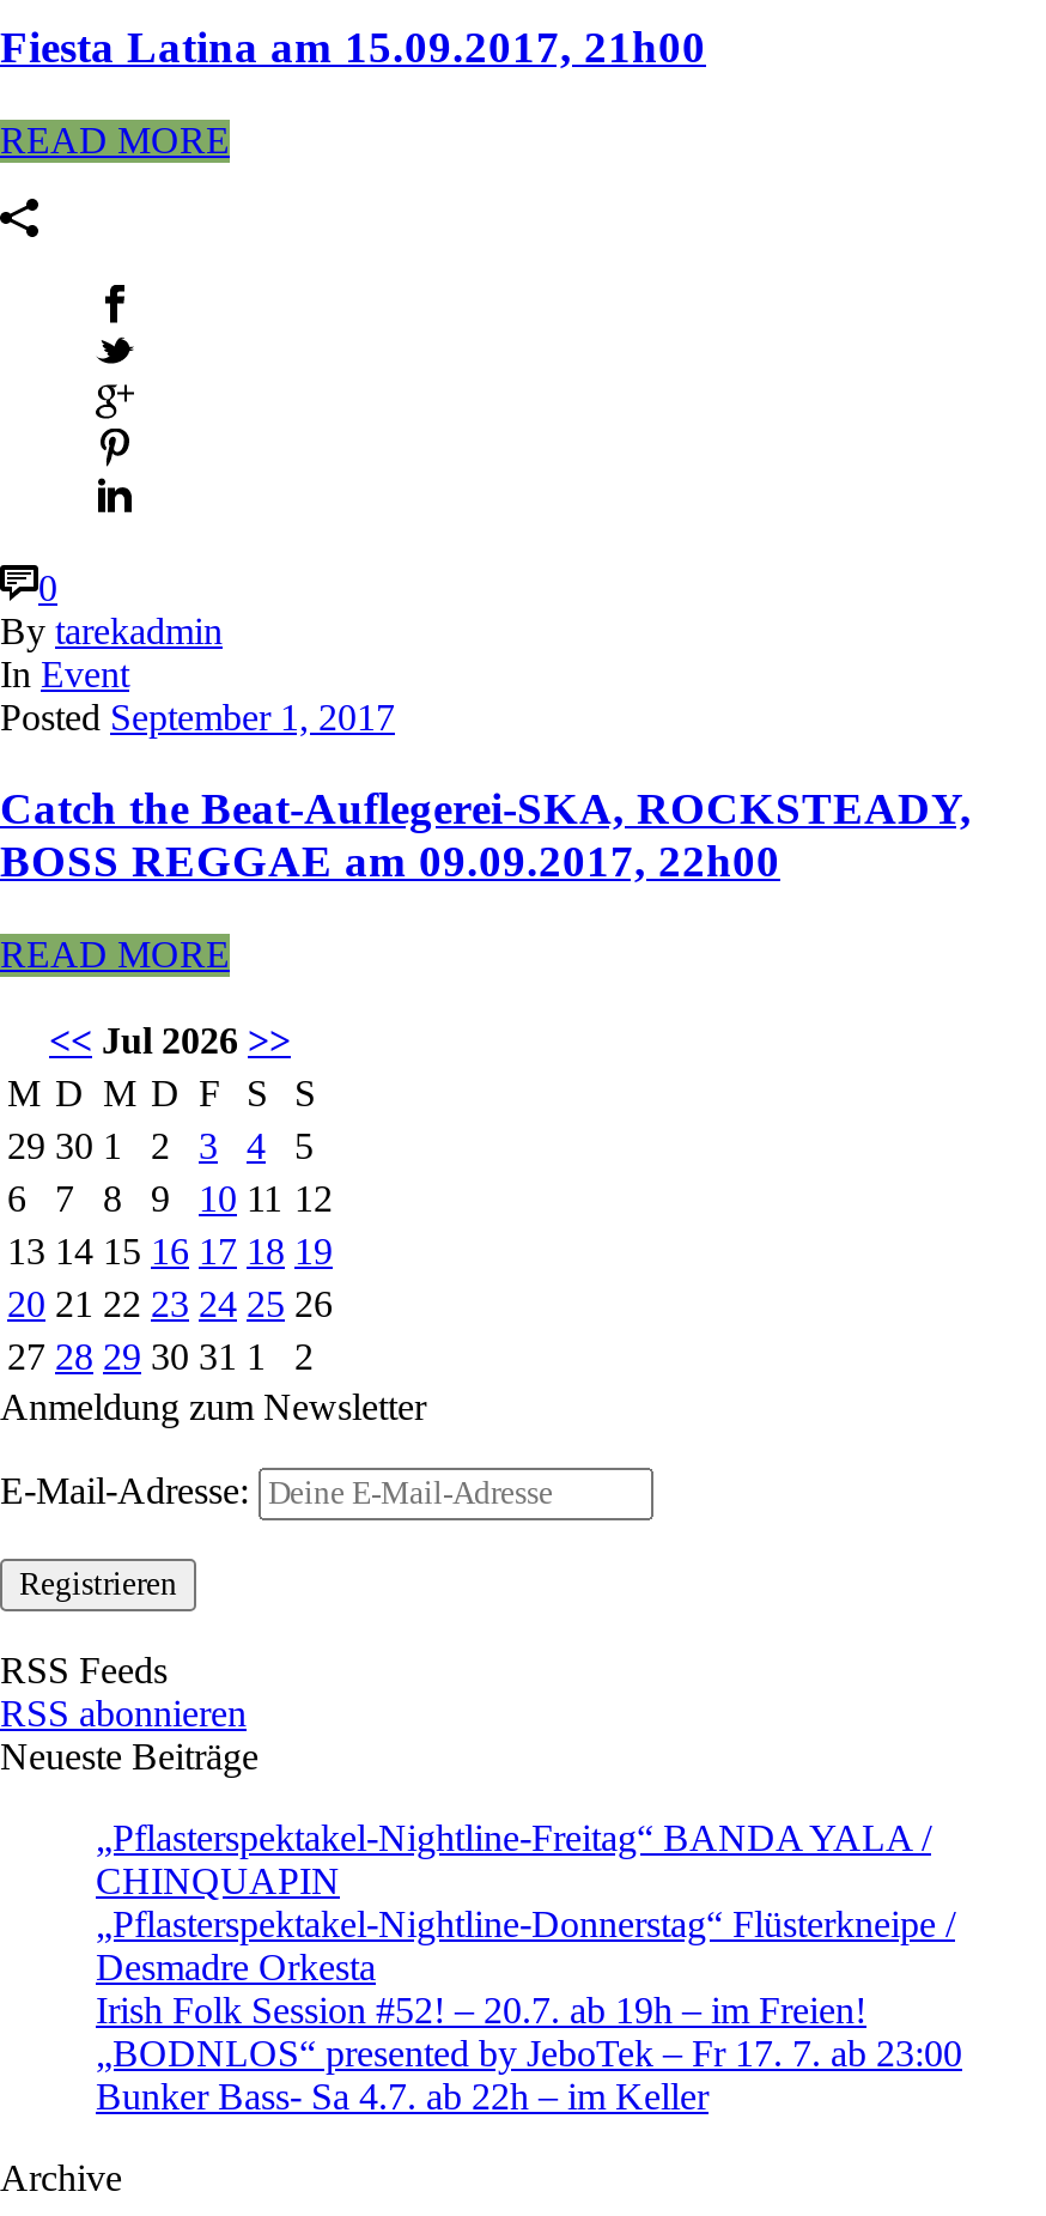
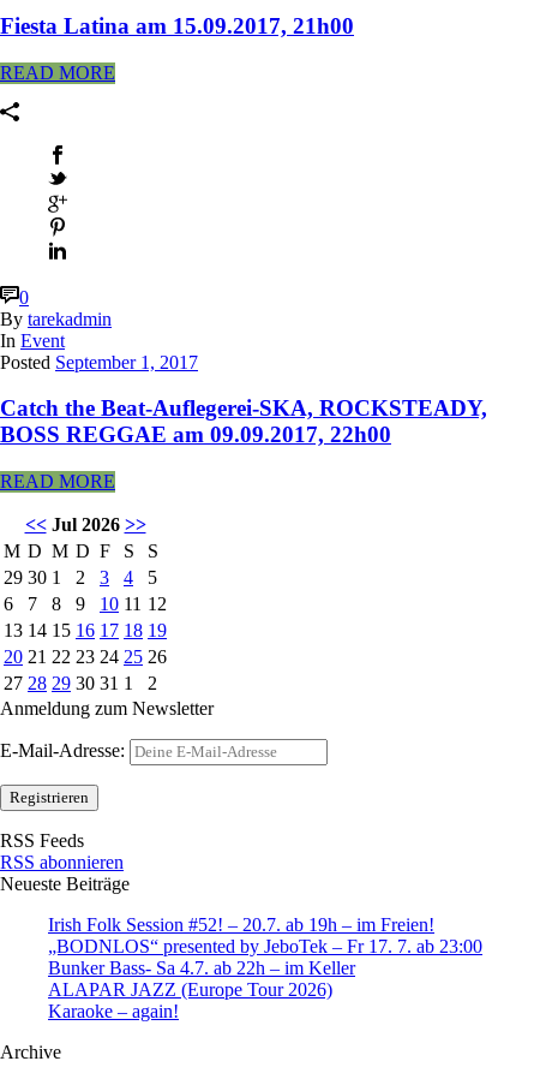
[96,1817,955,1987] „Pflasterspektakel-Nightline-Freitag“ BANDA YALA / | CHINQUAPIN | „Pflasterspektakel-Nightline-Donnerstag“ Flüsterkneipe / | Desmadre Orkesta -> none
moved [96,1989,962,2116] -> [48,914,482,978]: Irish Folk Session #52! – 20.7. ab 19h – im Freien! | „BODNLOS“ presented by JeboTek – Fr 17. 7. ab 23:00 | Bunker Bass- Sa 4.7. ab 22h – im Keller
none -> [48,979,332,1021] ALAPAR JAZZ (Europe Tour 2026) | Karaoke – again!

